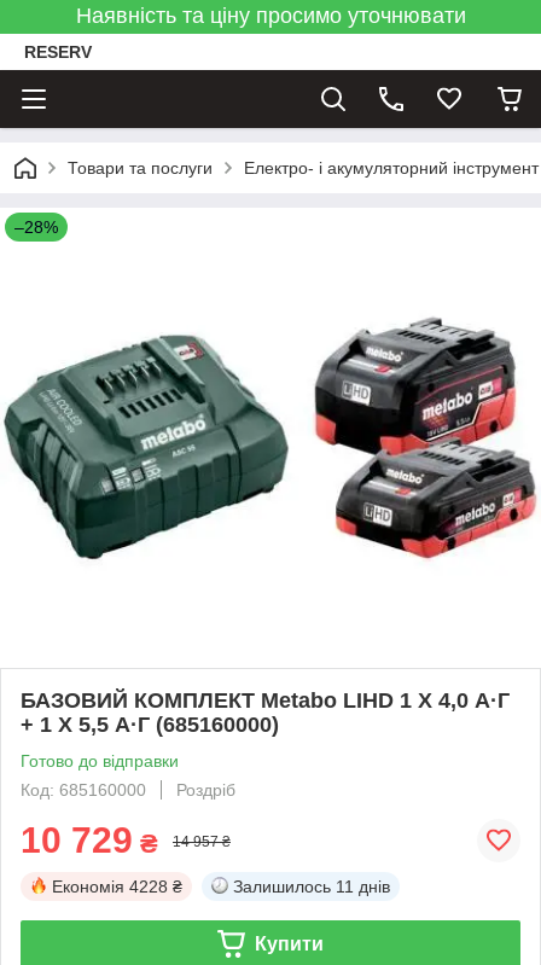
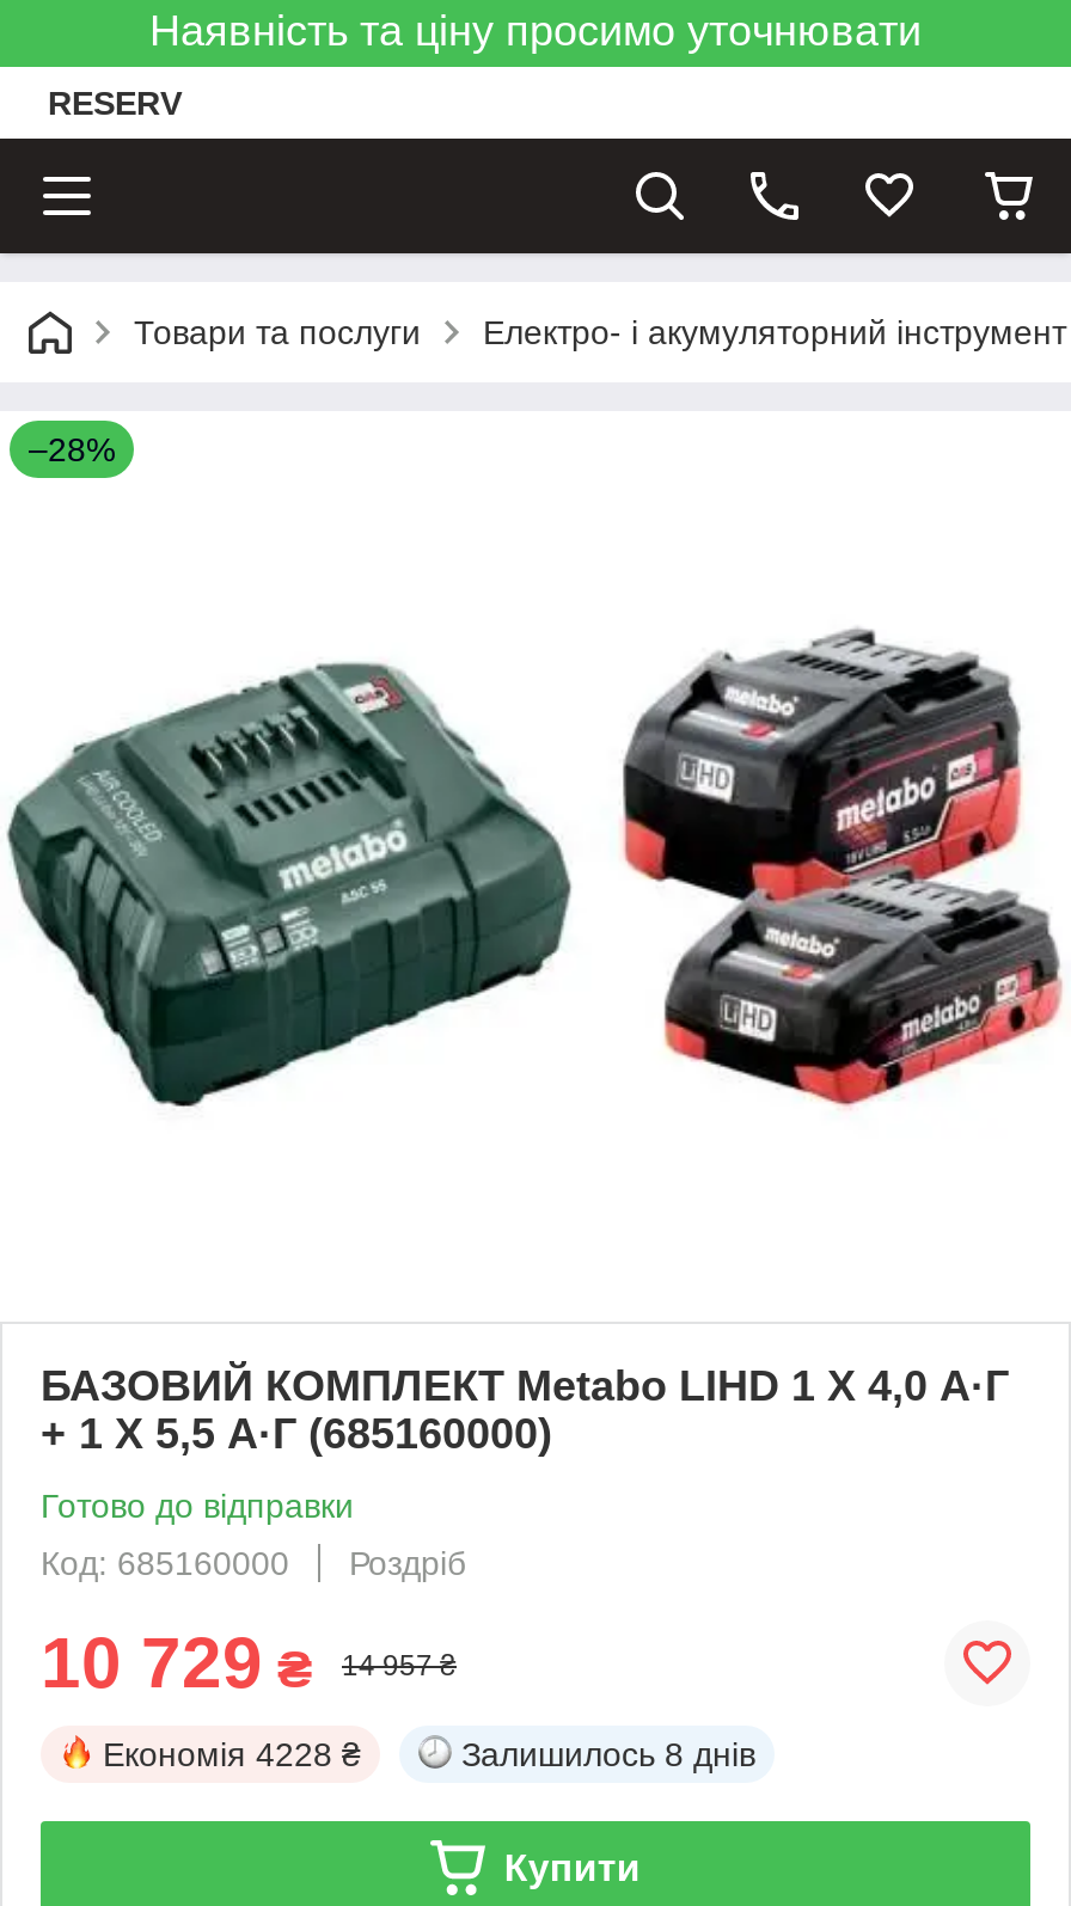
[233,877,390,896] Залишилось 11 днів -> [461,1735,755,1773] Залишилось 8 днів

